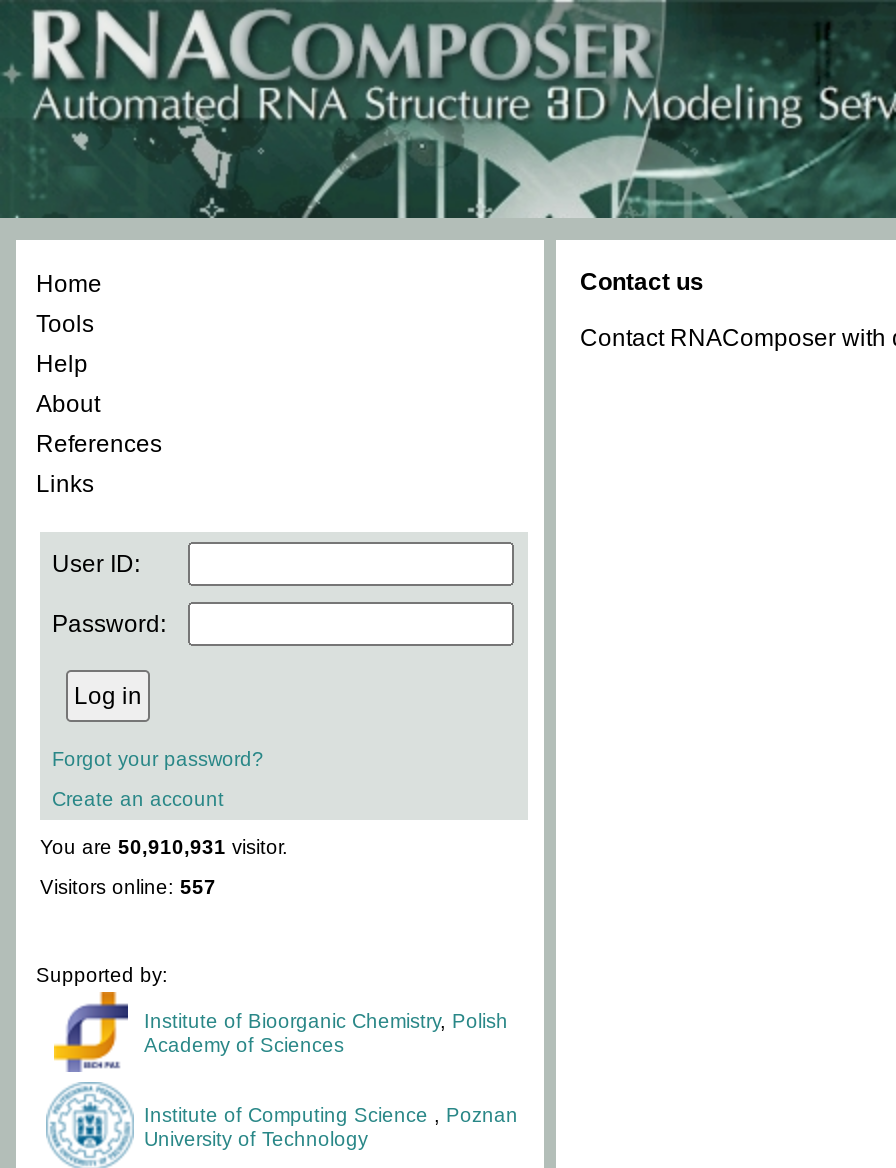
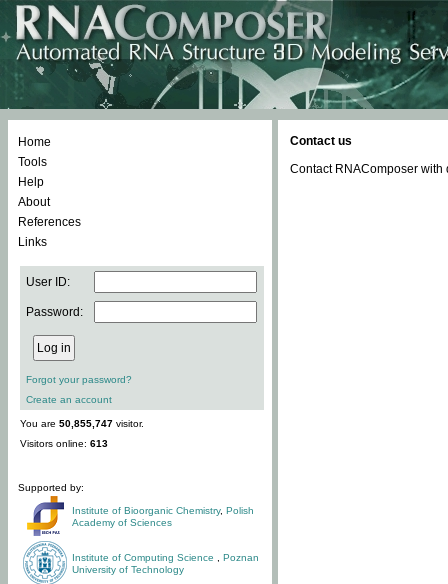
[40,836,288,858] You are 50,910,931 visitor. -> [20,418,144,429] You are 50,855,747 visitor.
[40,876,216,898] Visitors online: 557 -> [20,438,108,449] Visitors online: 613

